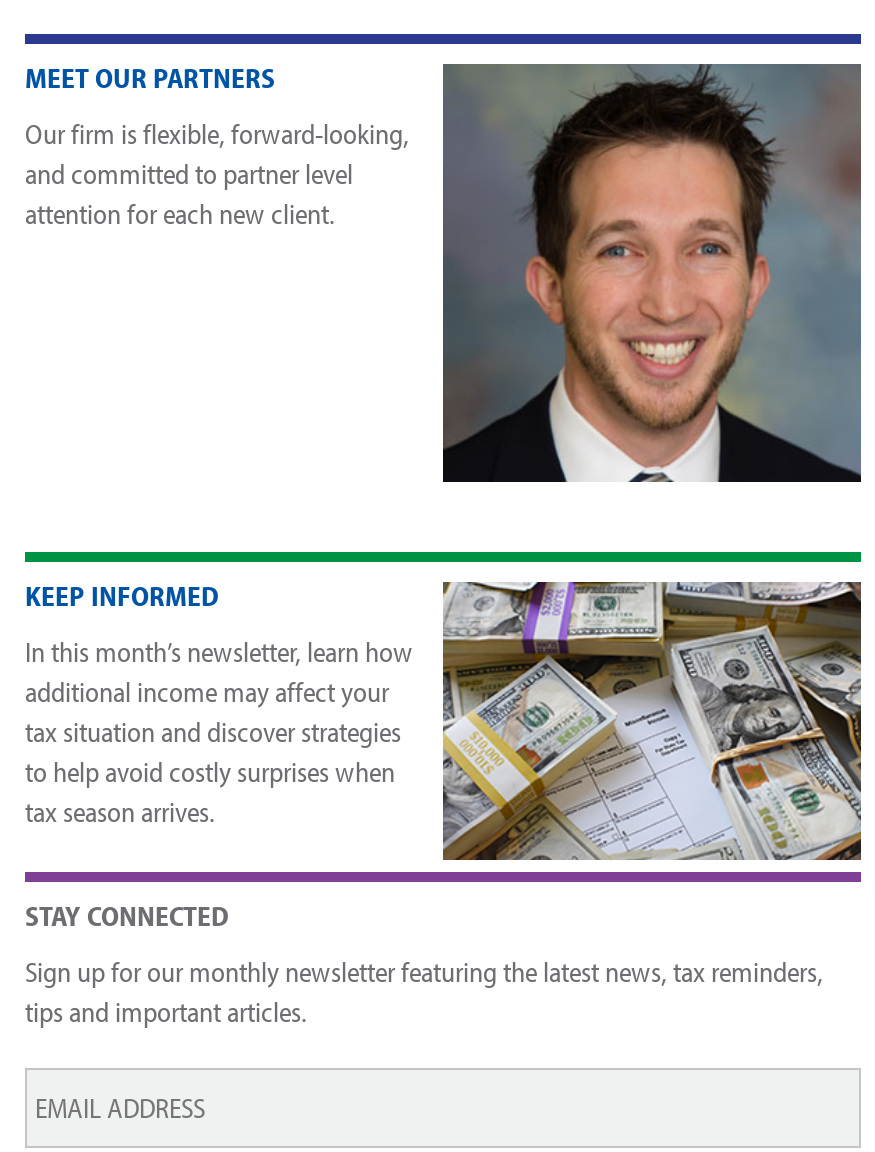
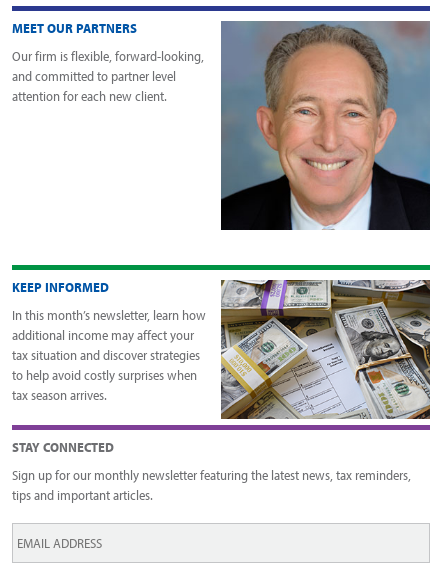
[443,64,863,484] [image] -> [221,21,431,231] [image]

